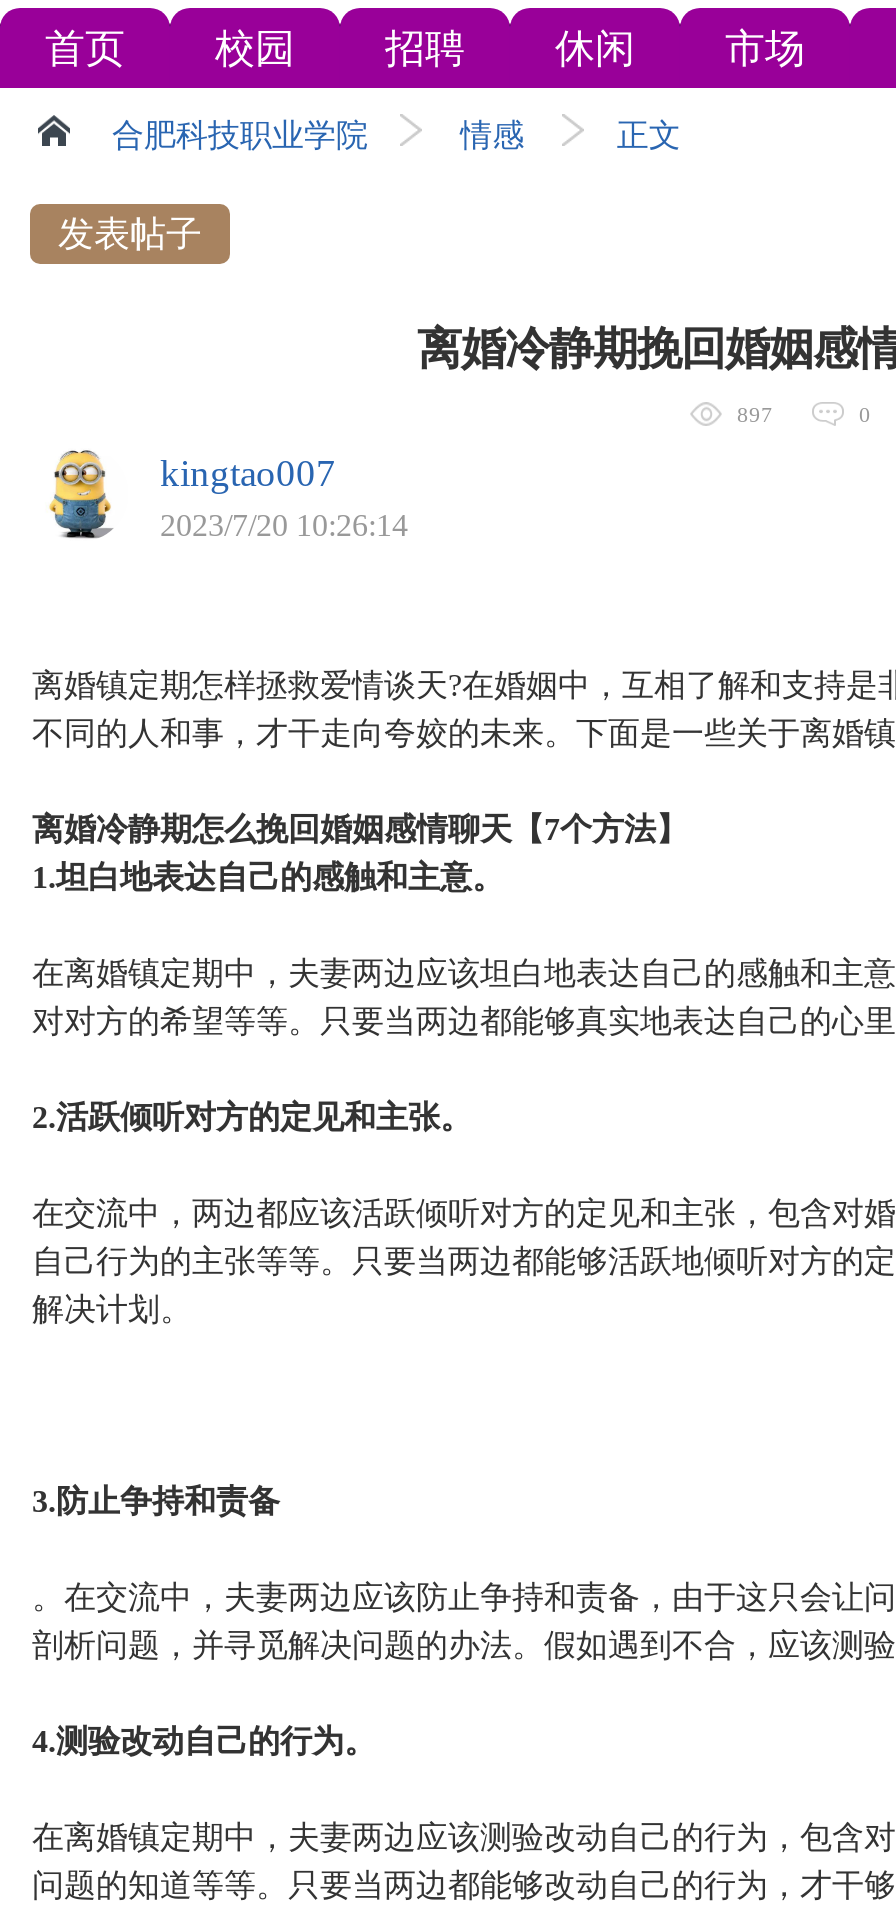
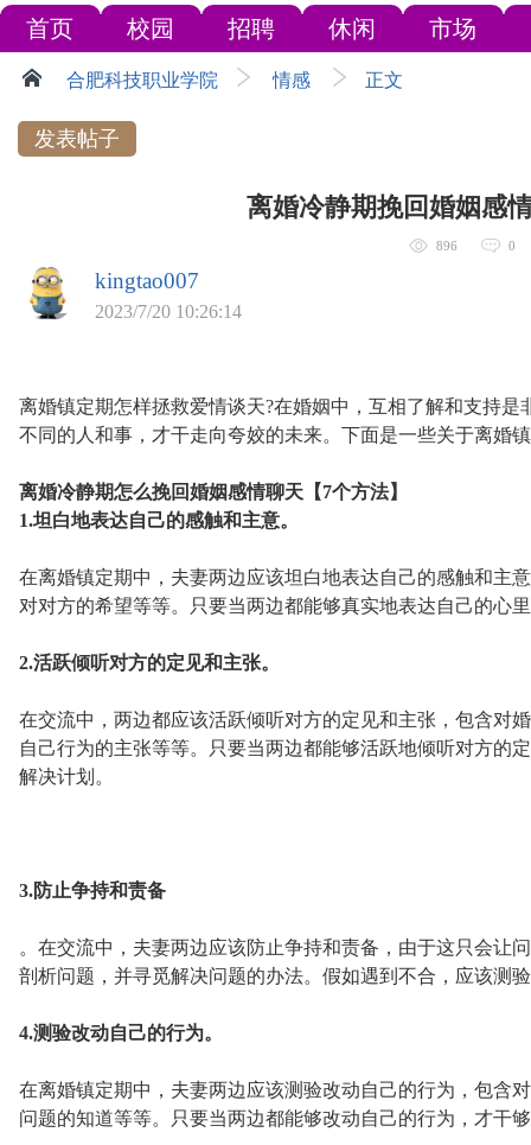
[737,402,773,426] 897 -> [437,238,458,253] 896

